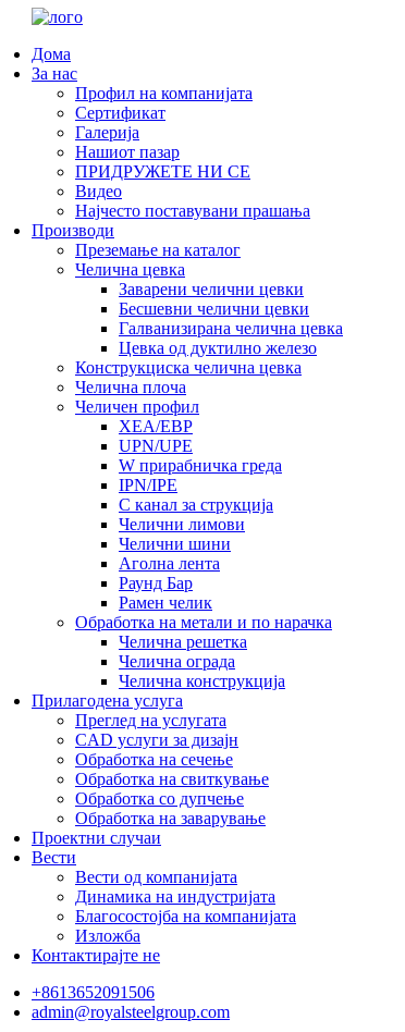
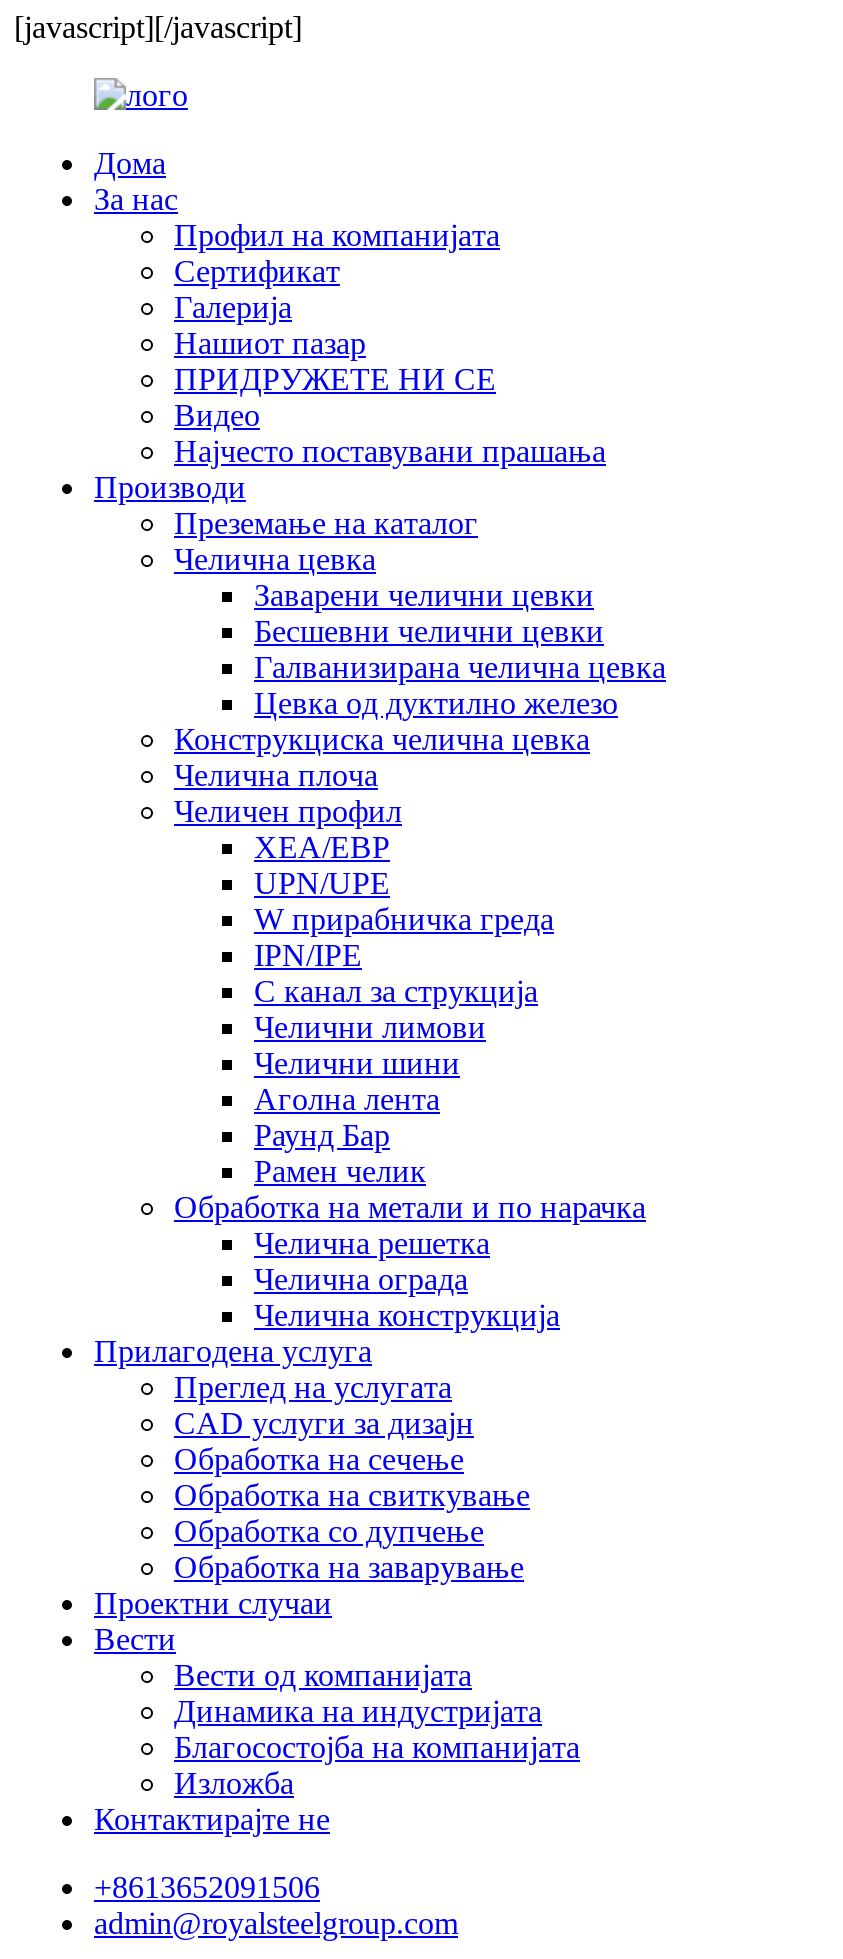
none -> [14,10,302,44] [javascript][/javascript]

